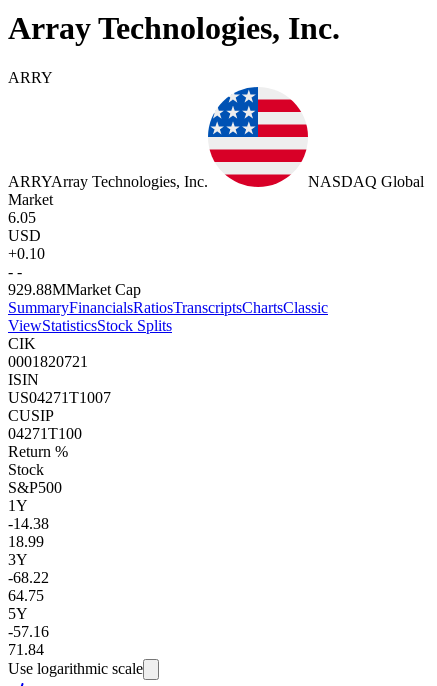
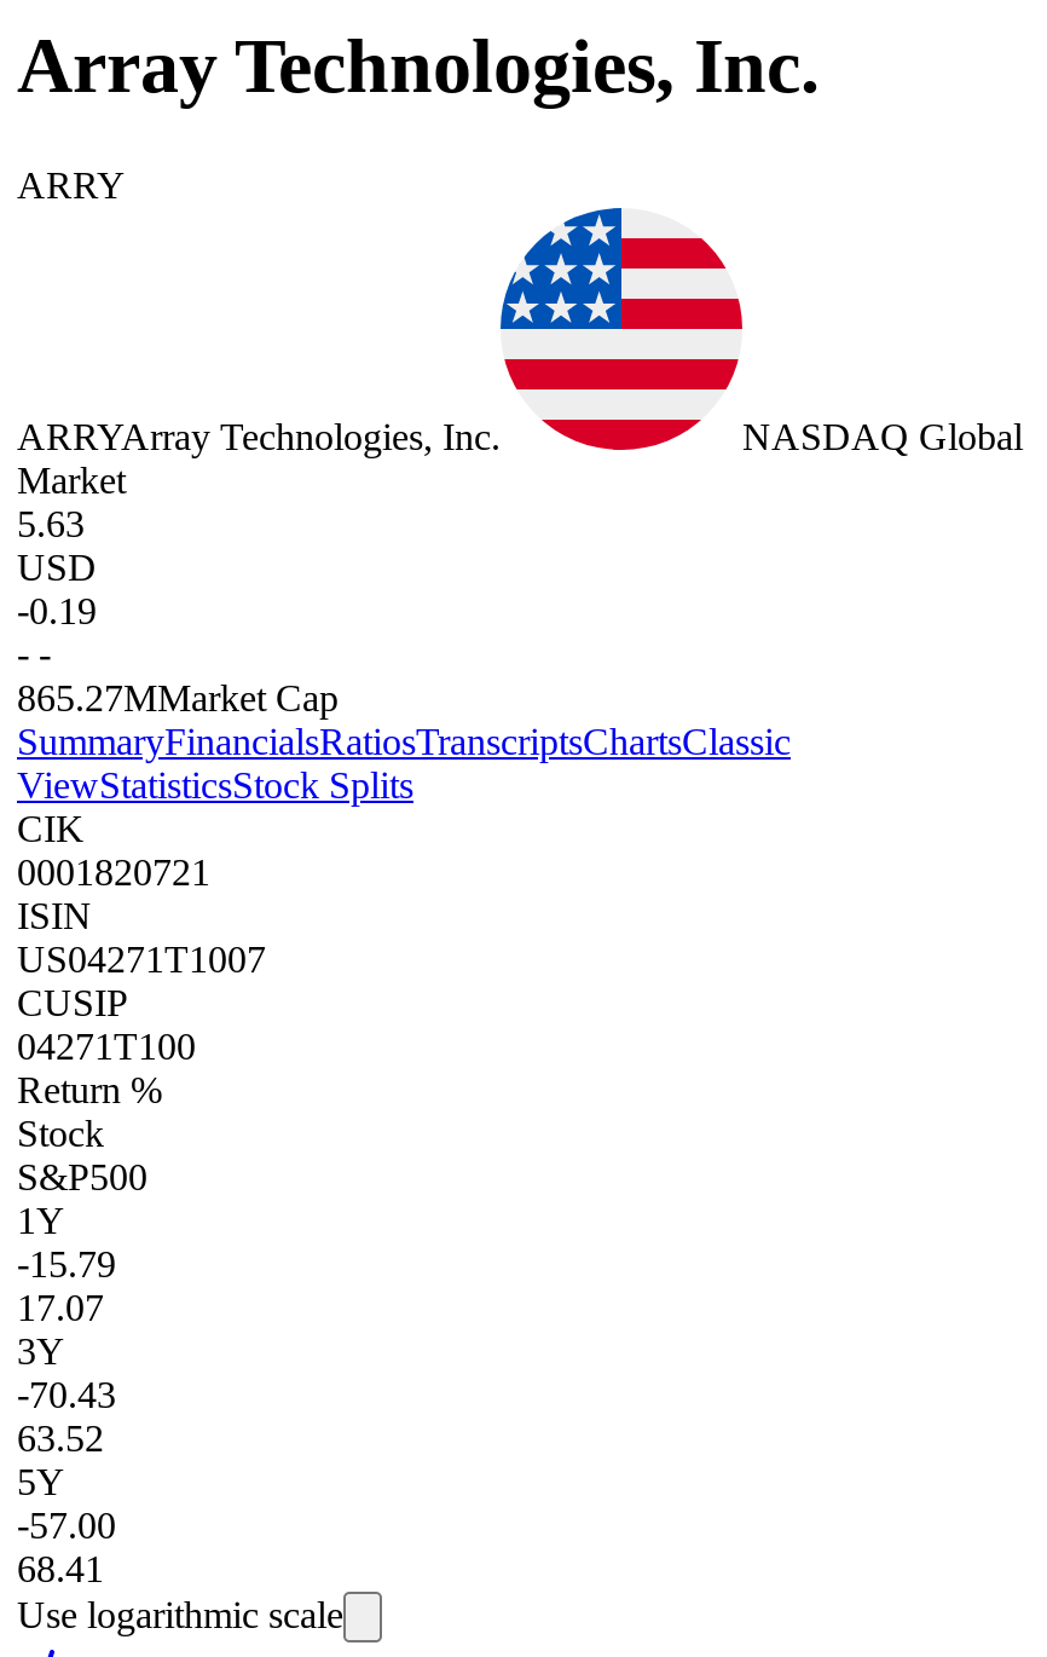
[8,209,36,226] 6.05 -> [17,503,85,544] 5.63
[8,245,45,262] +0.10 -> [17,590,97,631] -0.19
[8,281,141,298] 929.88MMarket Cap -> [17,677,339,718] 865.27MMarket Cap
[8,515,49,532] -14.38 -> [17,1243,116,1284] -15.79
[8,533,44,550] 18.99 -> [17,1287,104,1328] 17.07
[8,569,49,586] -68.22 -> [17,1374,116,1415] -70.43
[8,587,44,604] 64.75 -> [17,1417,104,1458] 63.52
[8,623,49,640] -57.16 -> [17,1504,116,1545] -57.00
[8,641,44,658] 71.84 -> [17,1548,104,1589] 68.41

